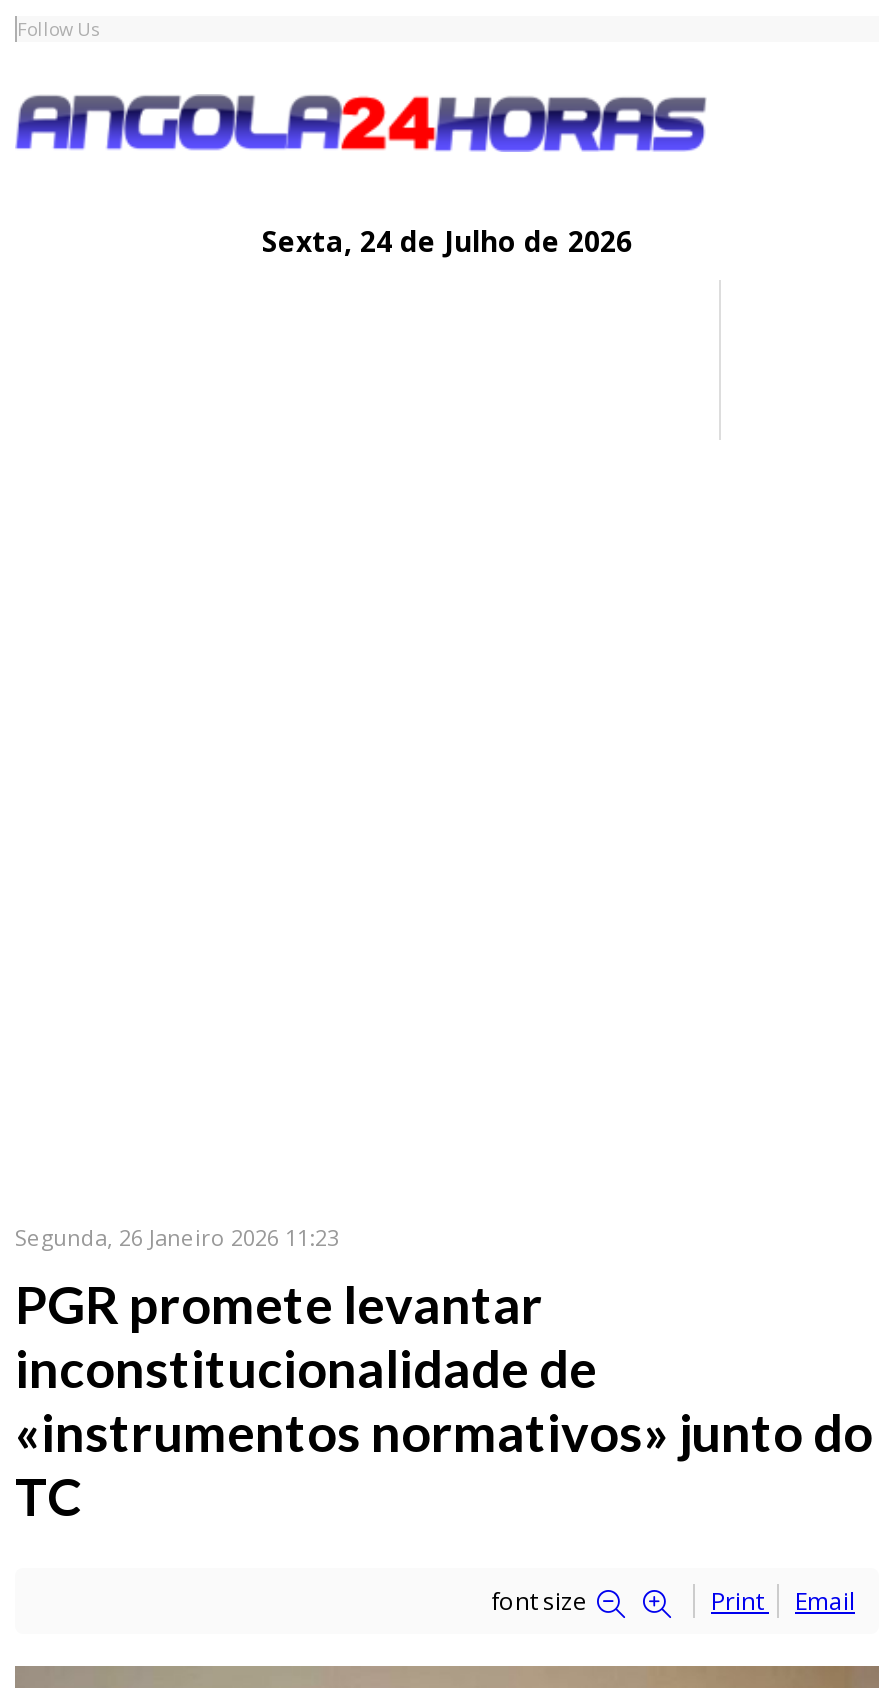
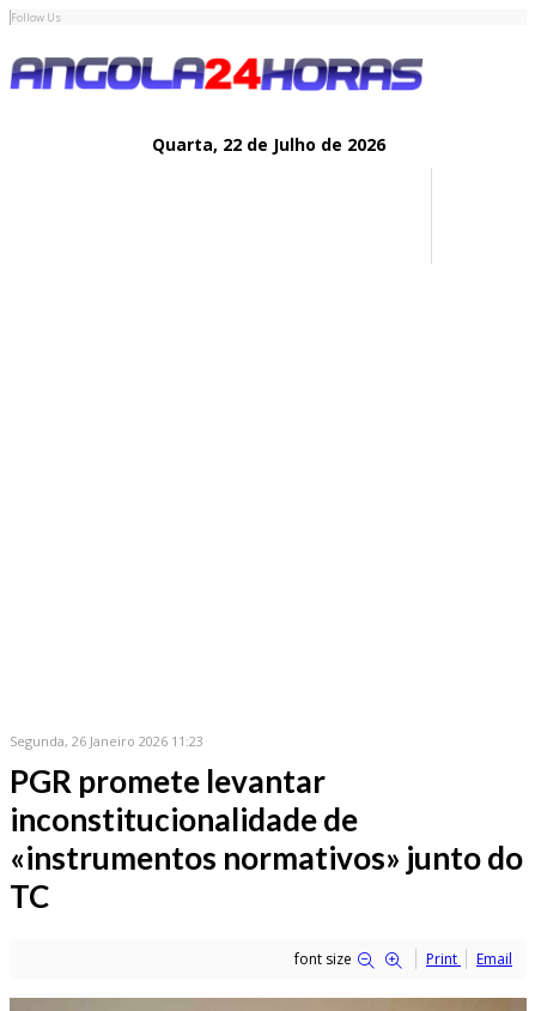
[262,222,632,260] Sexta, 24 de Julho de 2026 -> [151,133,385,156] Quarta, 22 de Julho de 2026

